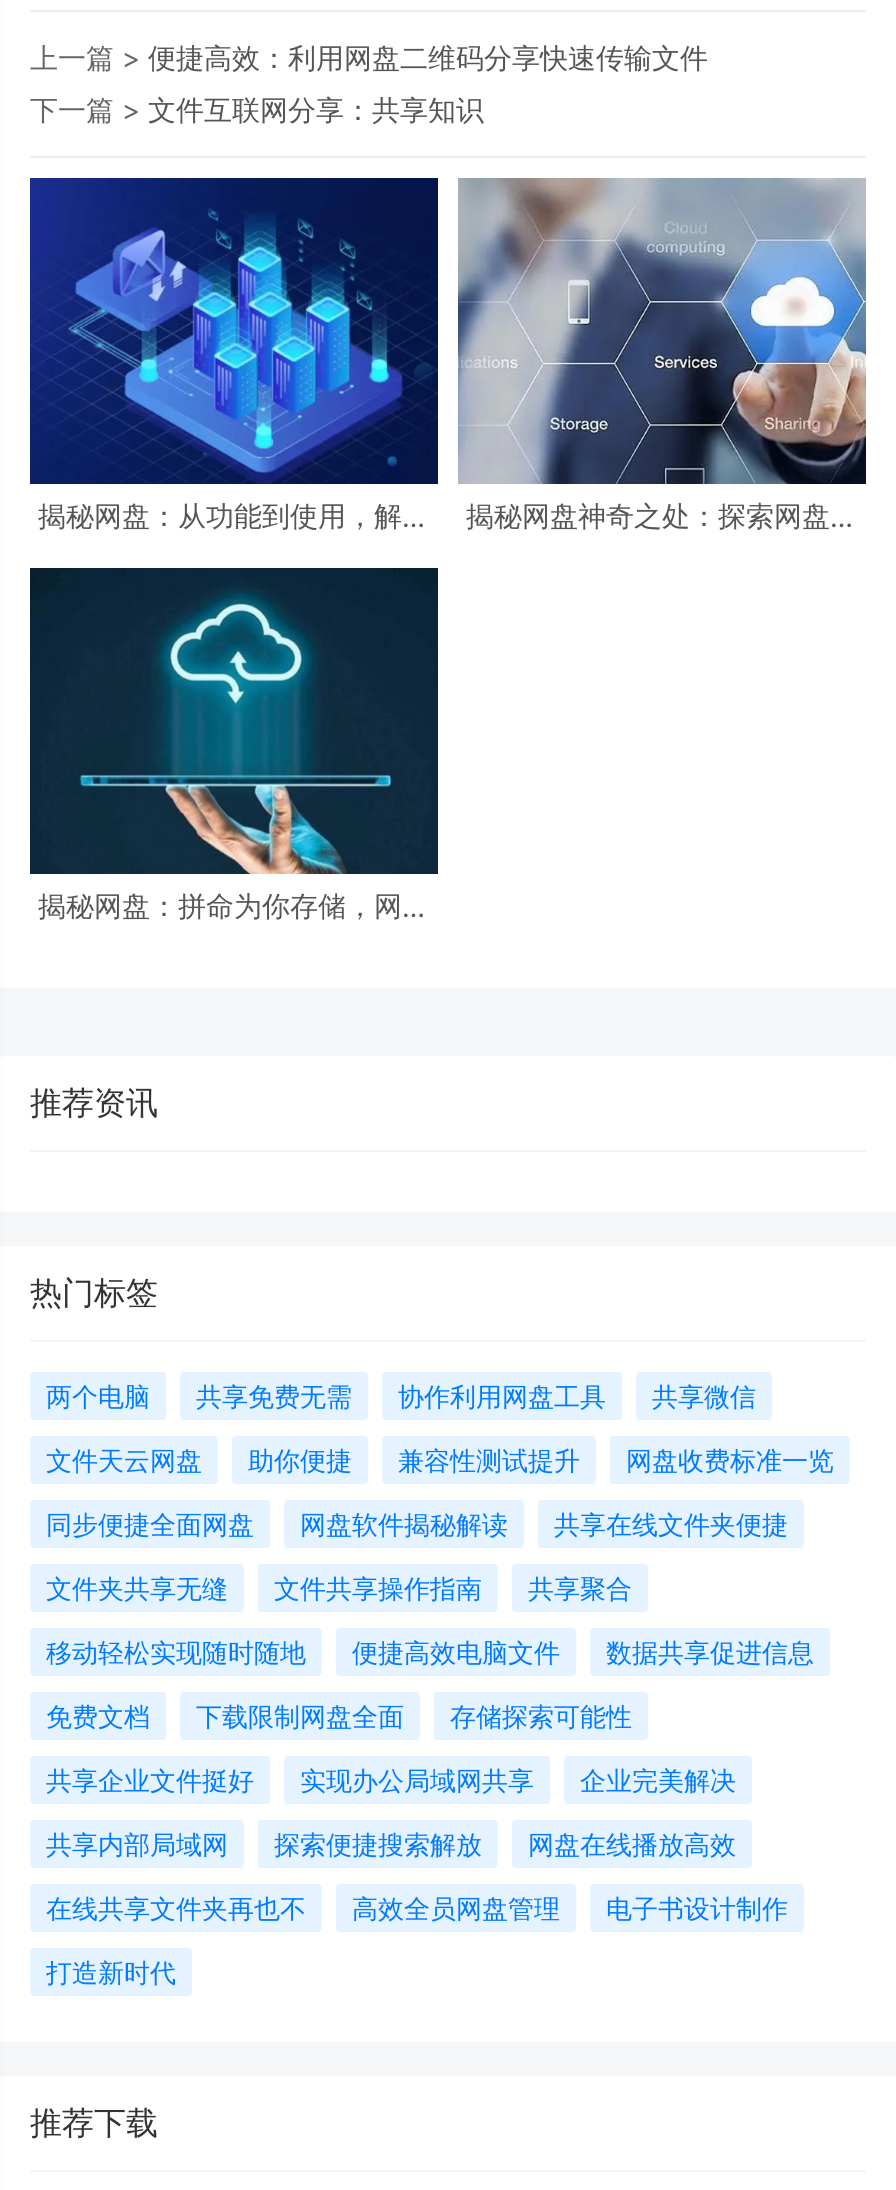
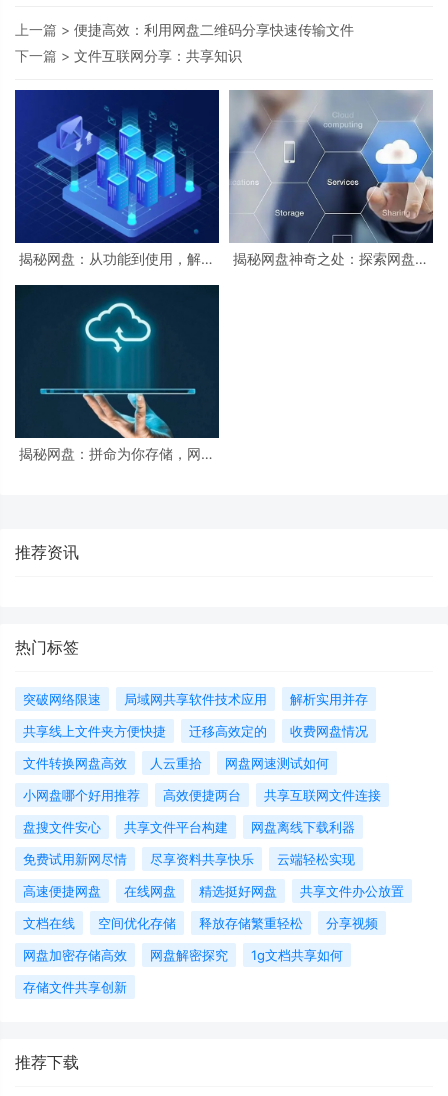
[46,1380,756,1412] 两个电脑 | 共享免费无需 | 协作利用网盘工具 | 共享微信 -> [23,691,368,707] 突破网络限速 | 局域网共享软件技术应用 | 解析实用并存
[46,1444,834,1476] 文件天云网盘 | 助你便捷 | 兼容性测试提升 | 网盘收费标准一览 -> [23,723,368,739] 共享线上文件夹方便快捷 | 迁移高效定的 | 收费网盘情况
[46,1508,788,1540] 同步便捷全面网盘 | 网盘软件揭秘解读 | 共享在线文件夹便捷 -> [23,755,329,771] 文件转换网盘高效 | 人云重拾 | 网盘网速测试如何
[46,1572,632,1604] 文件夹共享无缝 | 文件共享操作指南 | 共享聚合 -> [23,787,381,803] 小网盘哪个好用推荐 | 高效便捷两台 | 共享互联网文件连接
[46,1636,814,1668] 移动轻松实现随时随地 | 便捷高效电脑文件 | 数据共享促进信息 -> [23,819,355,835] 盘搜文件安心 | 共享文件平台构建 | 网盘离线下载利器
[46,1700,632,1732] 免费文档 | 下载限制网盘全面 | 存储探索可能性 -> [23,851,355,867] 免费试用新网尽情 | 尽享资料共享快乐 | 云端轻松实现
[46,1764,736,1796] 共享企业文件挺好 | 实现办公局域网共享 | 企业完美解决 -> [23,883,404,899] 高速便捷网盘 | 在线网盘 | 精选挺好网盘 | 共享文件办公放置
[46,1828,736,1860] 共享内部局域网 | 探索便捷搜索解放 | 网盘在线播放高效 -> [23,915,378,931] 文档在线 | 空间优化存储 | 释放存储繁重轻松 | 分享视频
[46,1892,788,1924] 在线共享文件夹再也不 | 高效全员网盘管理 | 电子书设计制作 -> [23,947,343,963] 网盘加密存储高效 | 网盘解密探究 | 1g文档共享如何
[46,1956,176,1988] 打造新时代 -> [23,979,127,995] 存储文件共享创新

